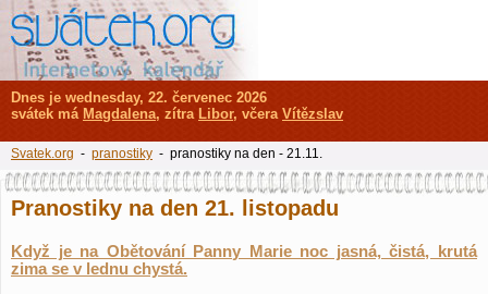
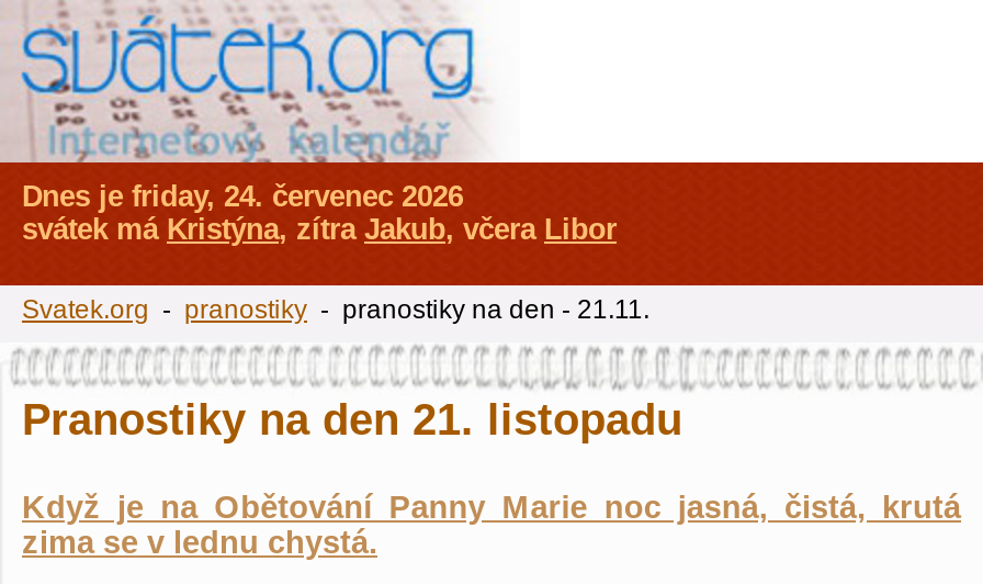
[11,89,267,106] Dnes je wednesday, 22. červenec 2026 -> [22,180,463,213] Dnes je friday, 24. červenec 2026
[11,106,343,122] svátek má Magdalena, zítra Libor, včera Vítězslav -> [22,213,617,246] svátek má Kristýna, zítra Jakub, včera Libor

